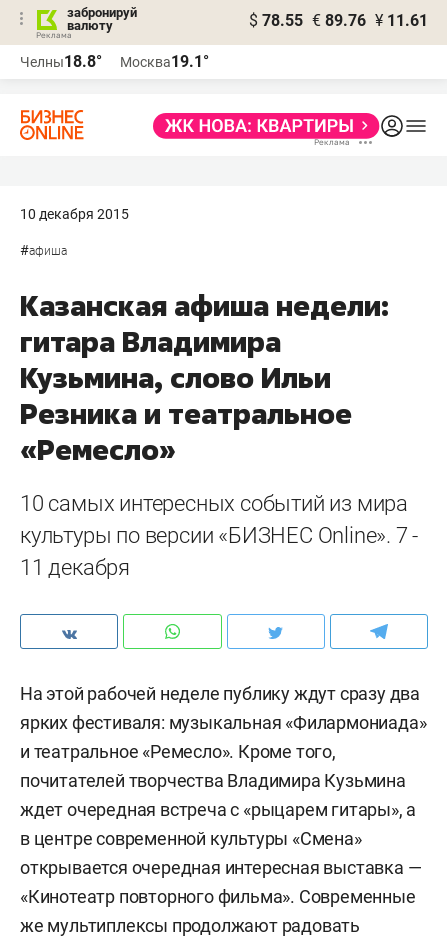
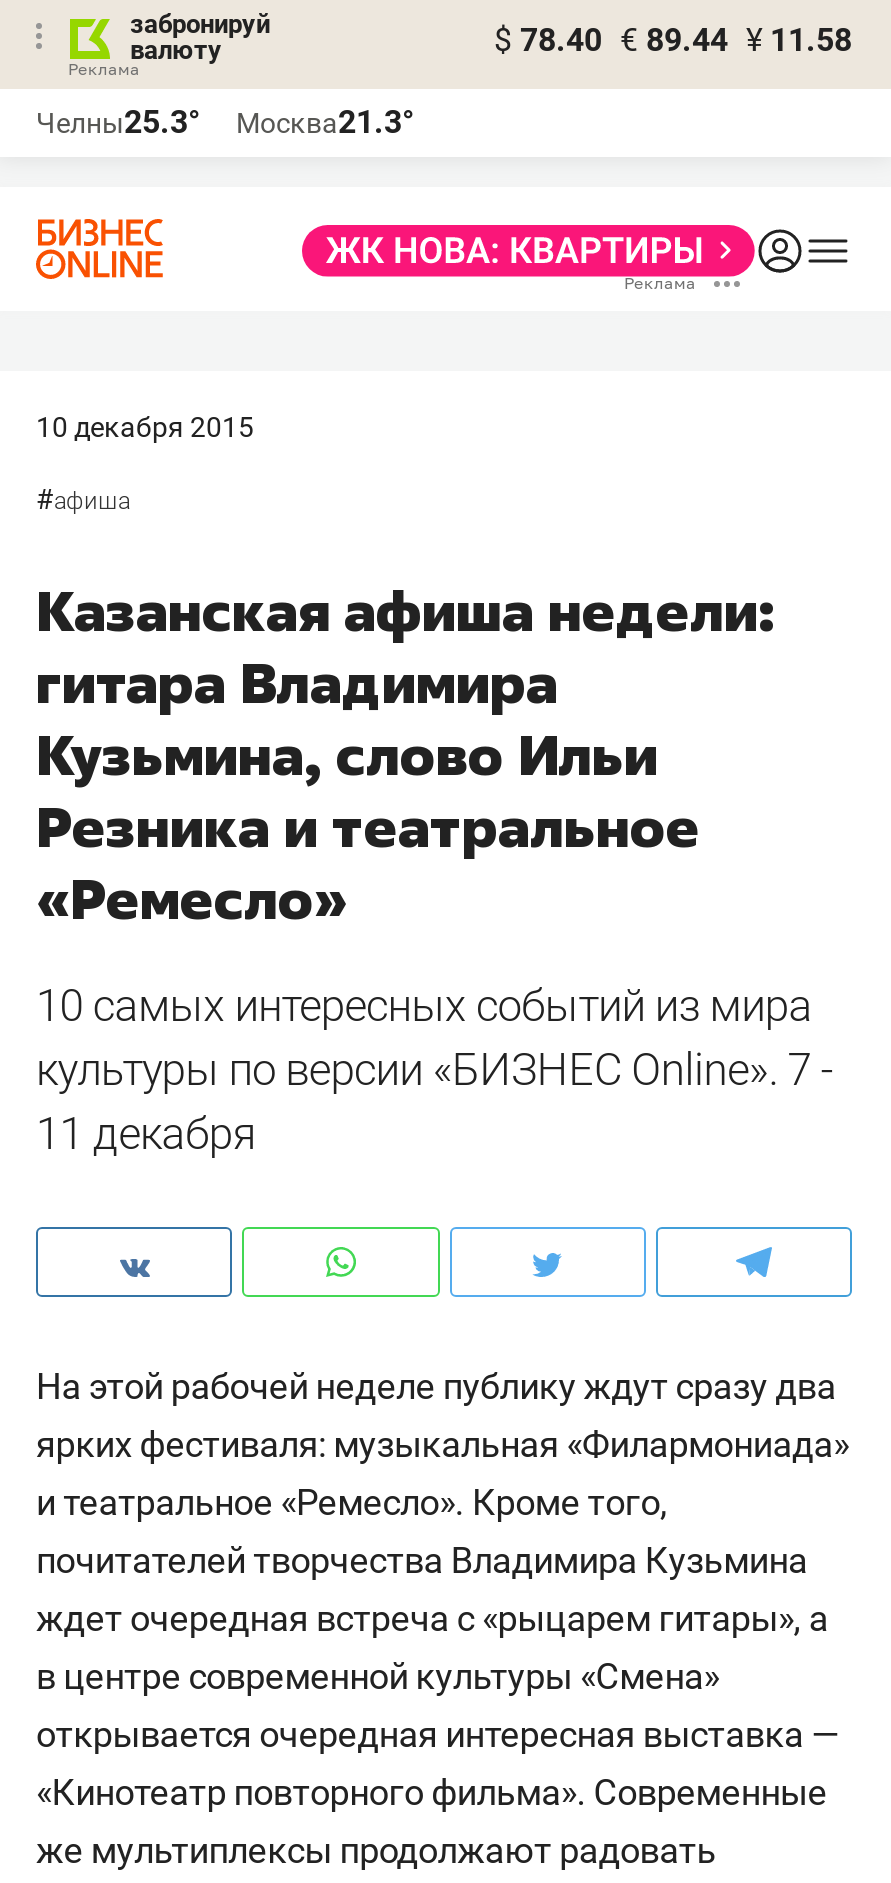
[249,11,428,30] $ 78.55 € 89.76 ¥ 11.61 -> [494,21,852,59] $ 78.40 € 89.44 ¥ 11.58
[20,52,102,71] Челны18.8° -> [36,103,200,141] Челны25.3°
[120,52,209,71] Москва19.1° -> [236,103,414,141] Москва21.3°

